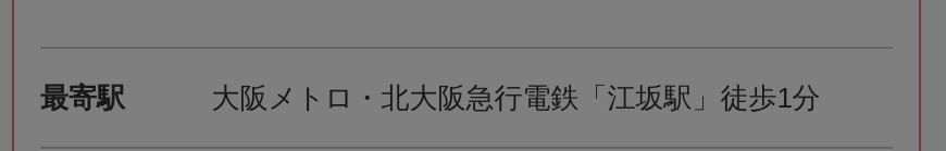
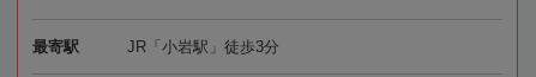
[211,81,820,113] 大阪メトロ・北大阪急行電鉄「江坂駅」徒歩1分 -> [127,37,279,55] JR「小岩駅」徒歩3分

